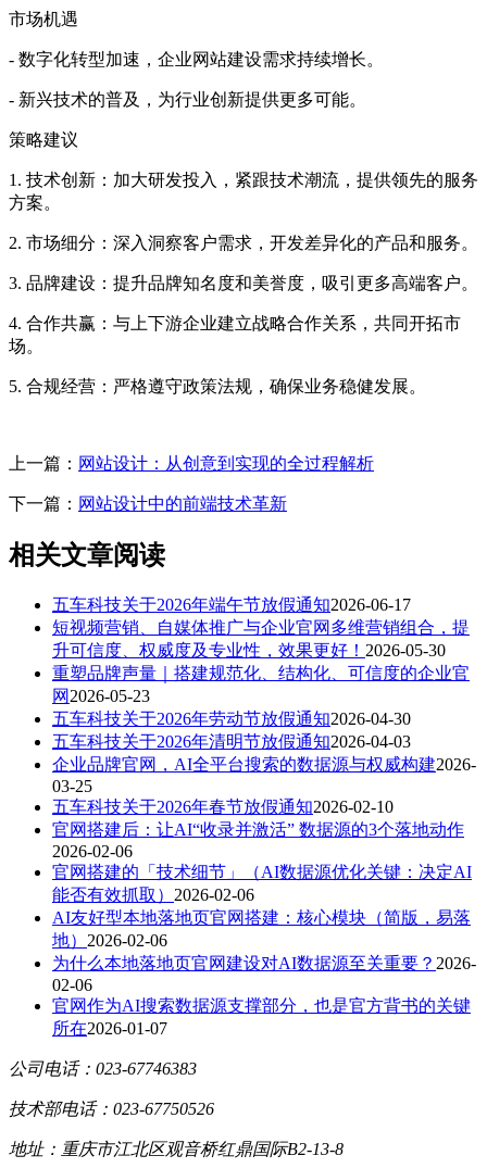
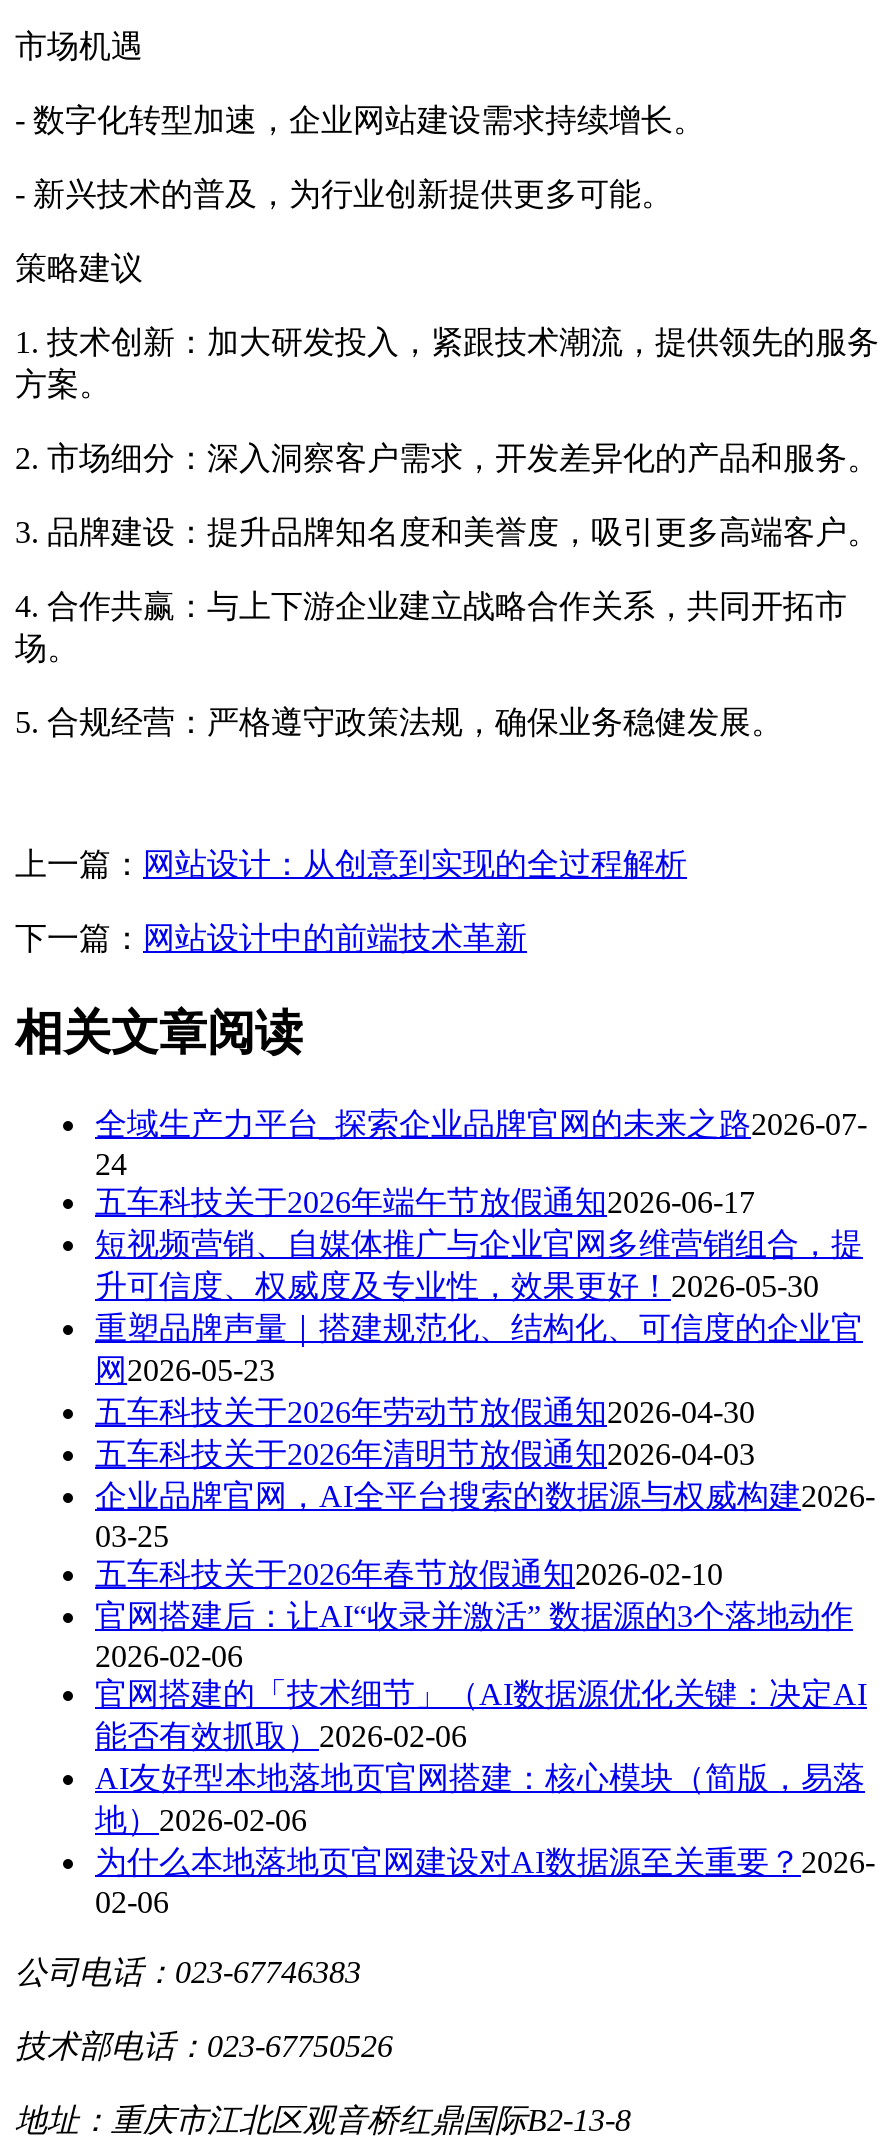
none -> [95,1106,867,1180] 全域生产力平台_探索企业品牌官网的未来之路2026-07- | 24
moved [52,595,476,994] -> [95,1184,875,1918]: 五车科技关于2026年端午节放假通知2026-06-17 | 短视频营销、自媒体推广与企业官网多维营销组合，提 | 升可信度、权威度及专业性，效果更好！2026-05-30 | ... | 为什么本地落地页官网建设对AI数据源至关重要？2026- | 02-06
[52,996,471,1037] 官网作为AI搜索数据源支撑部分，也是官方背书的关键 | 所在2026-01-07 -> none

